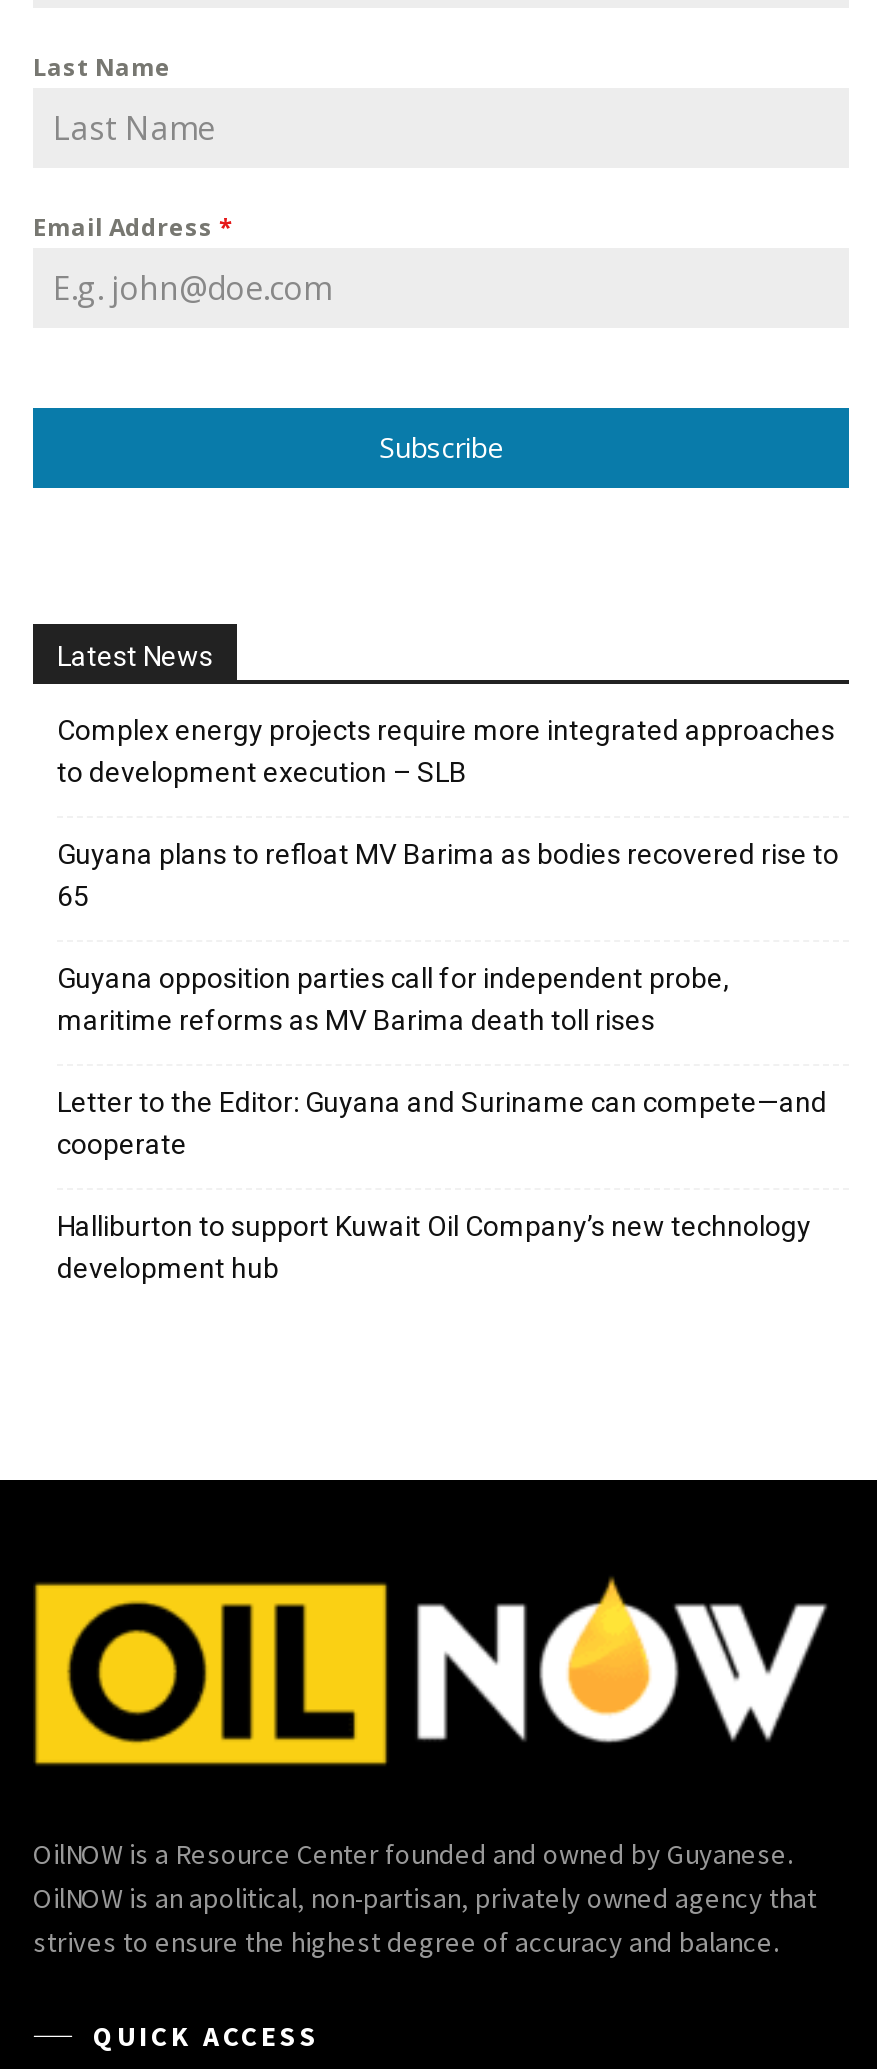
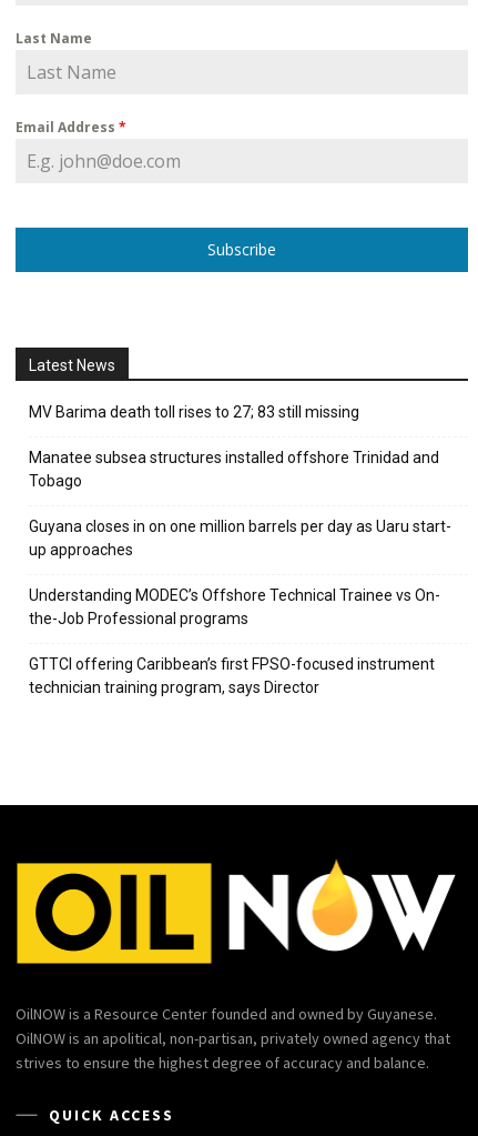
[57,714,835,788] Complex energy projects require more integrated approaches | to development execution – SLB -> [29,403,359,421] MV Barima death toll rises to 27; 83 still missing
[57,838,839,912] Guyana plans to refloat MV Barima as bodies recovered rise to | 65 -> [29,449,439,490] Manatee subsea structures installed offshore Trinidad and | Tobago
[57,962,729,1036] Guyana opposition parties call for independent probe, | maritime reforms as MV Barima death toll rises -> [29,517,451,558] Guyana closes in on one million barrels per day as Uaru start- | up approaches
[57,1086,827,1160] Letter to the Editor: Guyana and Suriname can compete—and | cooperate -> [29,586,440,627] Understanding MODEC’s Offshore Technical Trainee vs On- | the-Job Professional programs
[57,1210,811,1284] Halliburton to support Kuwait Oil Company’s new technology | development hub -> [29,655,435,696] GTTCI offering Caribbean’s first FPSO-focused instrument | technician training program, says Director

